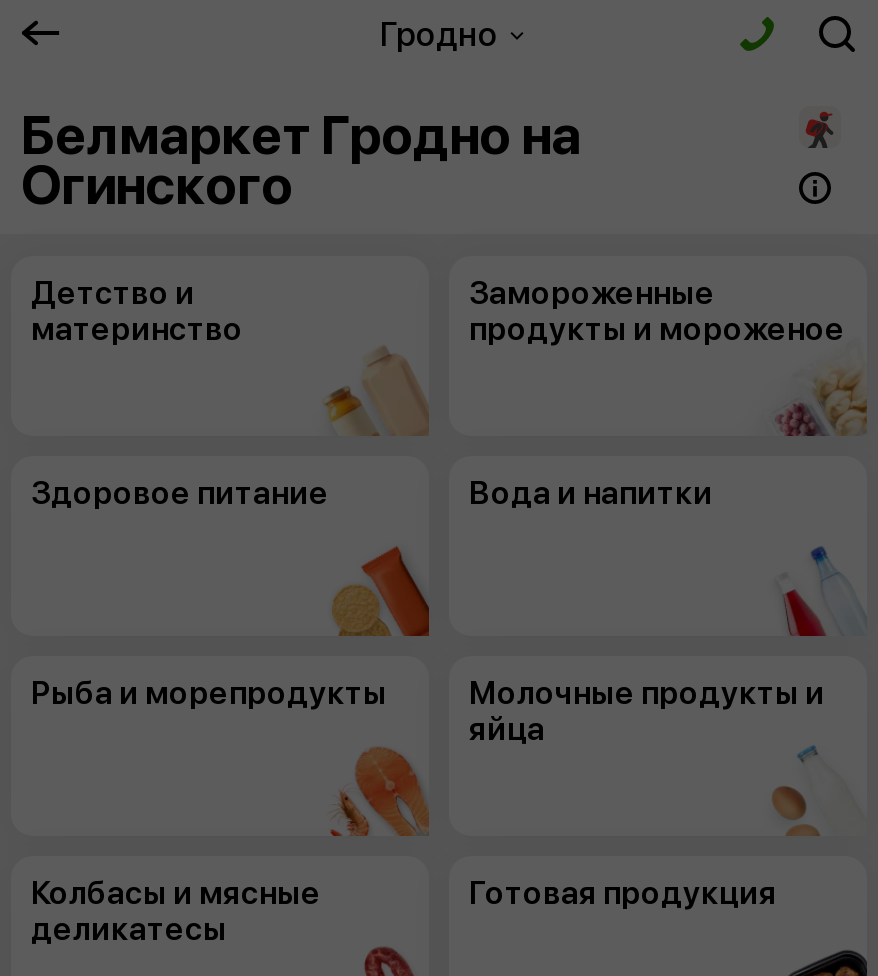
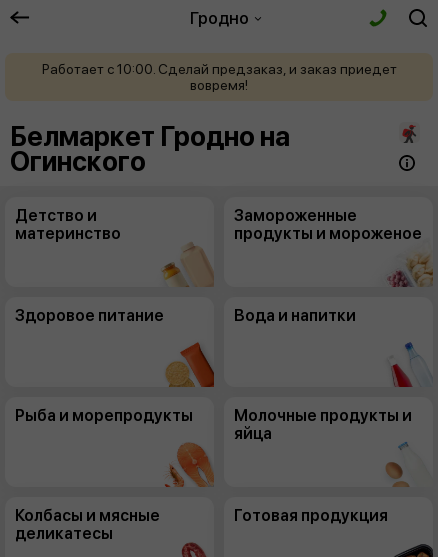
none -> [41,61,396,93] Работает с 10:00. Сделай предзаказ, и заказ приедет | вовремя!

